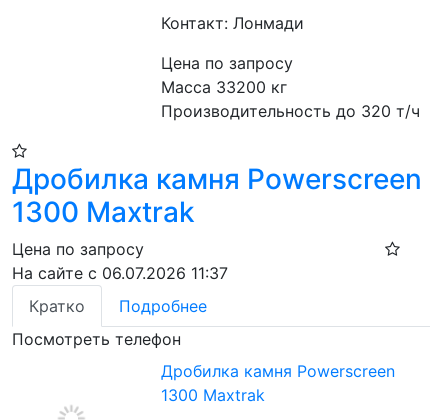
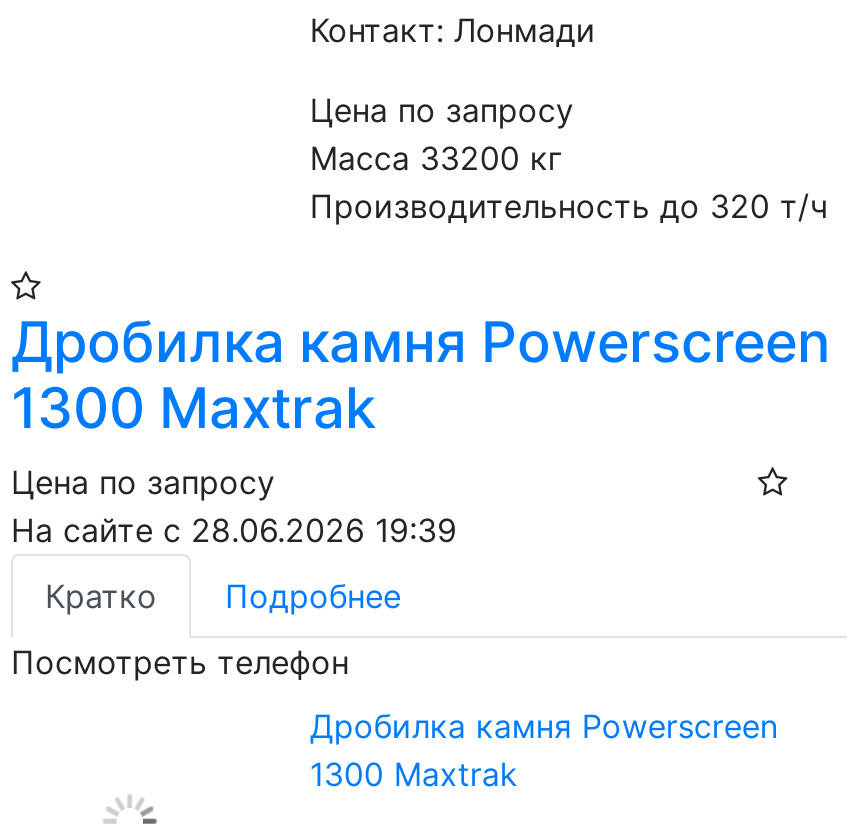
[12,263,228,283] На сайте с 06.07.2026 11:37 -> [11,509,457,549] На сайте с 28.06.2026 19:39

